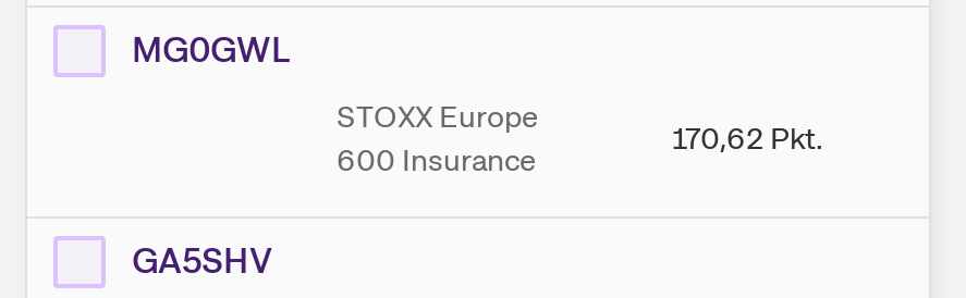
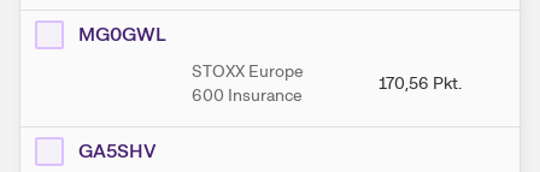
[672,119,822,158] 170,62 Pkt. -> [378,72,462,94] 170,56 Pkt.

